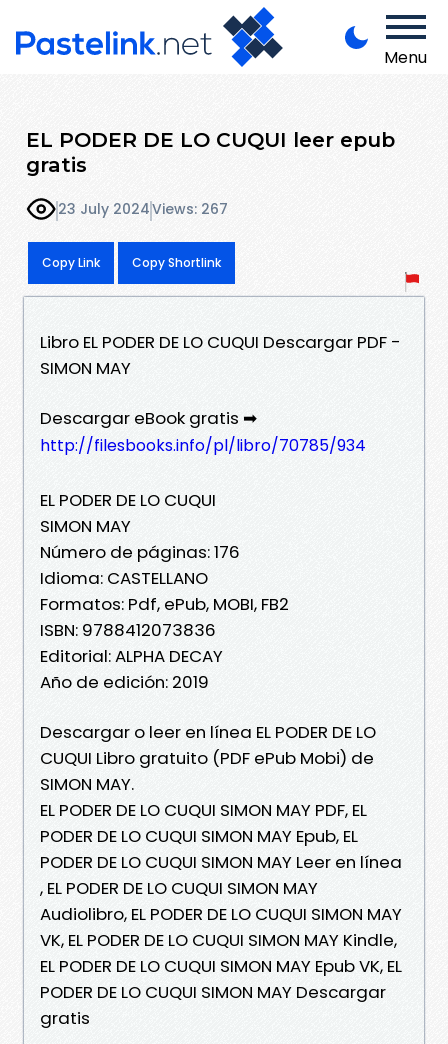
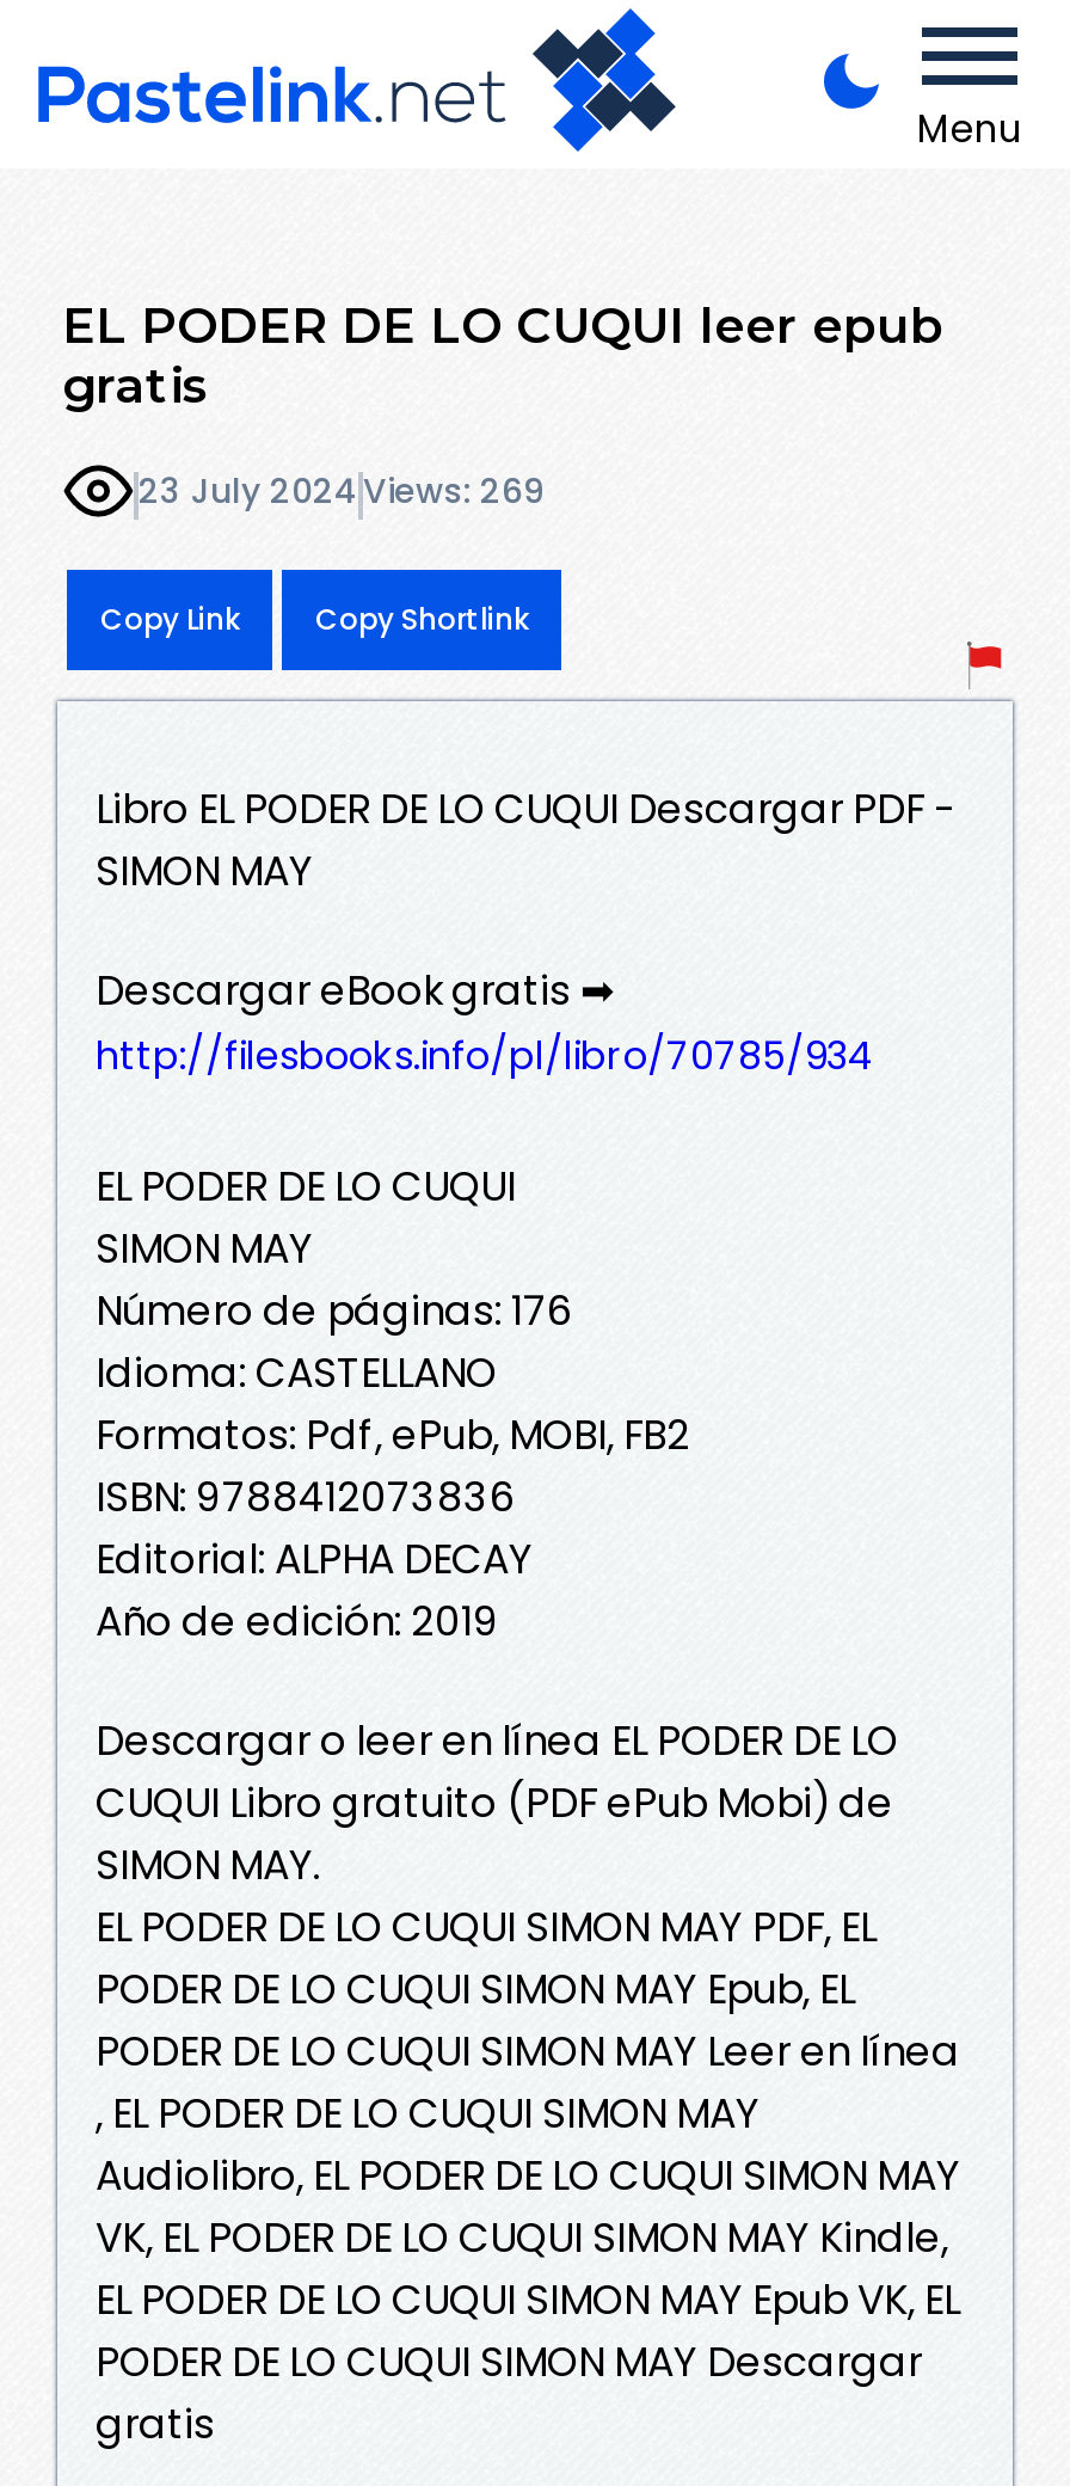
[58,199,228,219] 23 July 2024 Views: 267 -> [139,468,545,516] 23 July 2024 Views: 269

